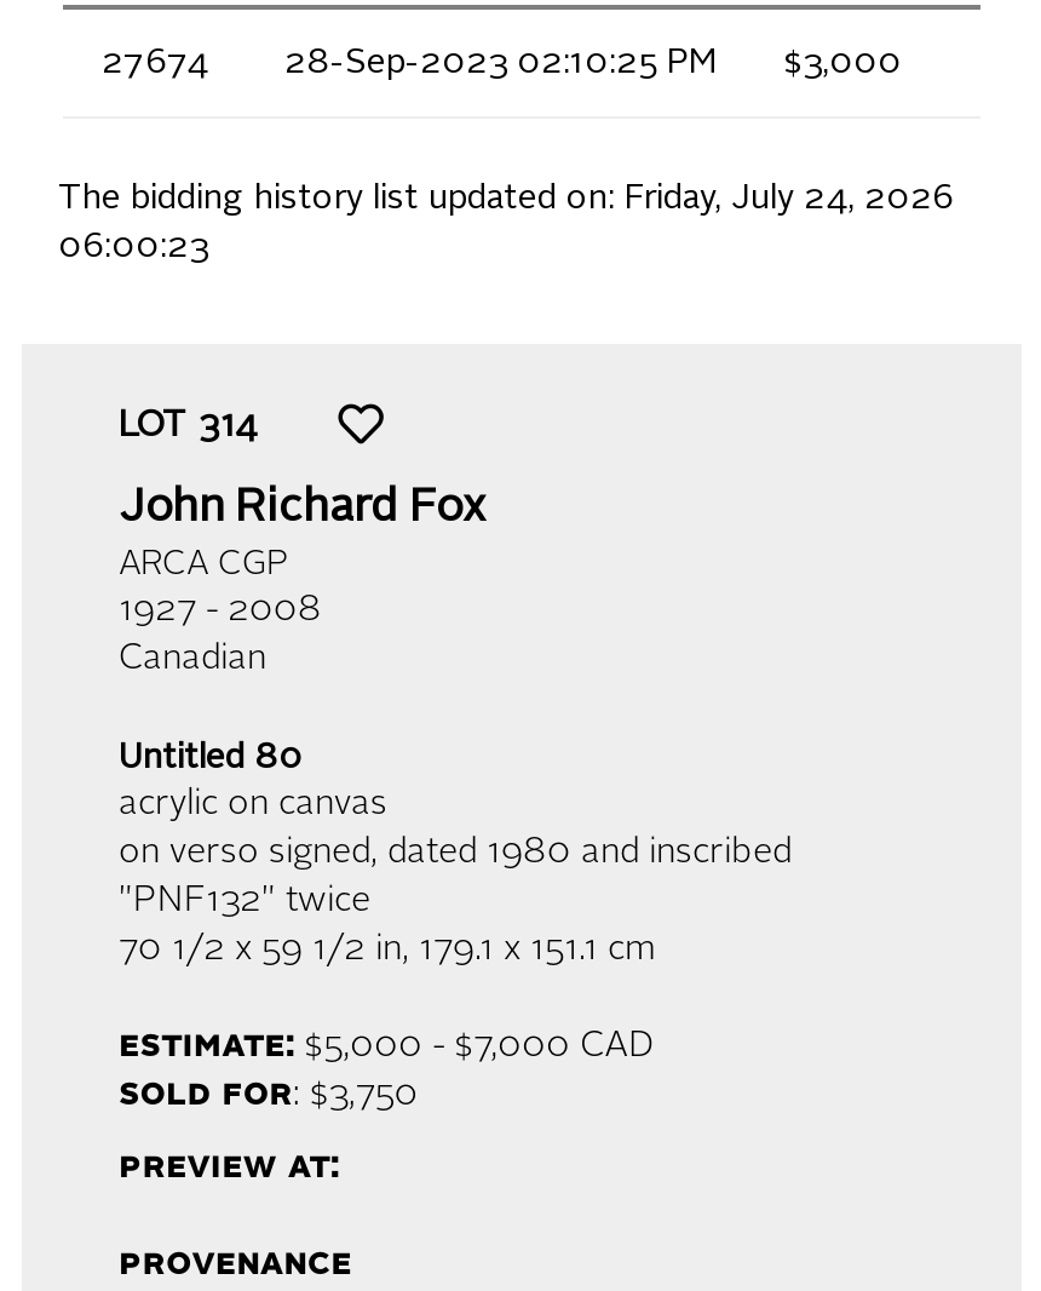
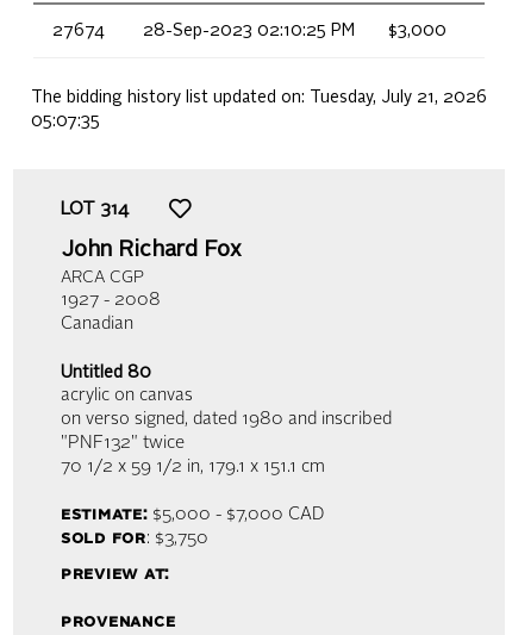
[58,182,954,216] The bidding history list updated on: Friday, July 24, 2026 -> [31,89,487,106] The bidding history list updated on: Tuesday, July 21, 2026
[58,230,208,264] 06:00:23 -> [31,113,100,130] 05:07:35

